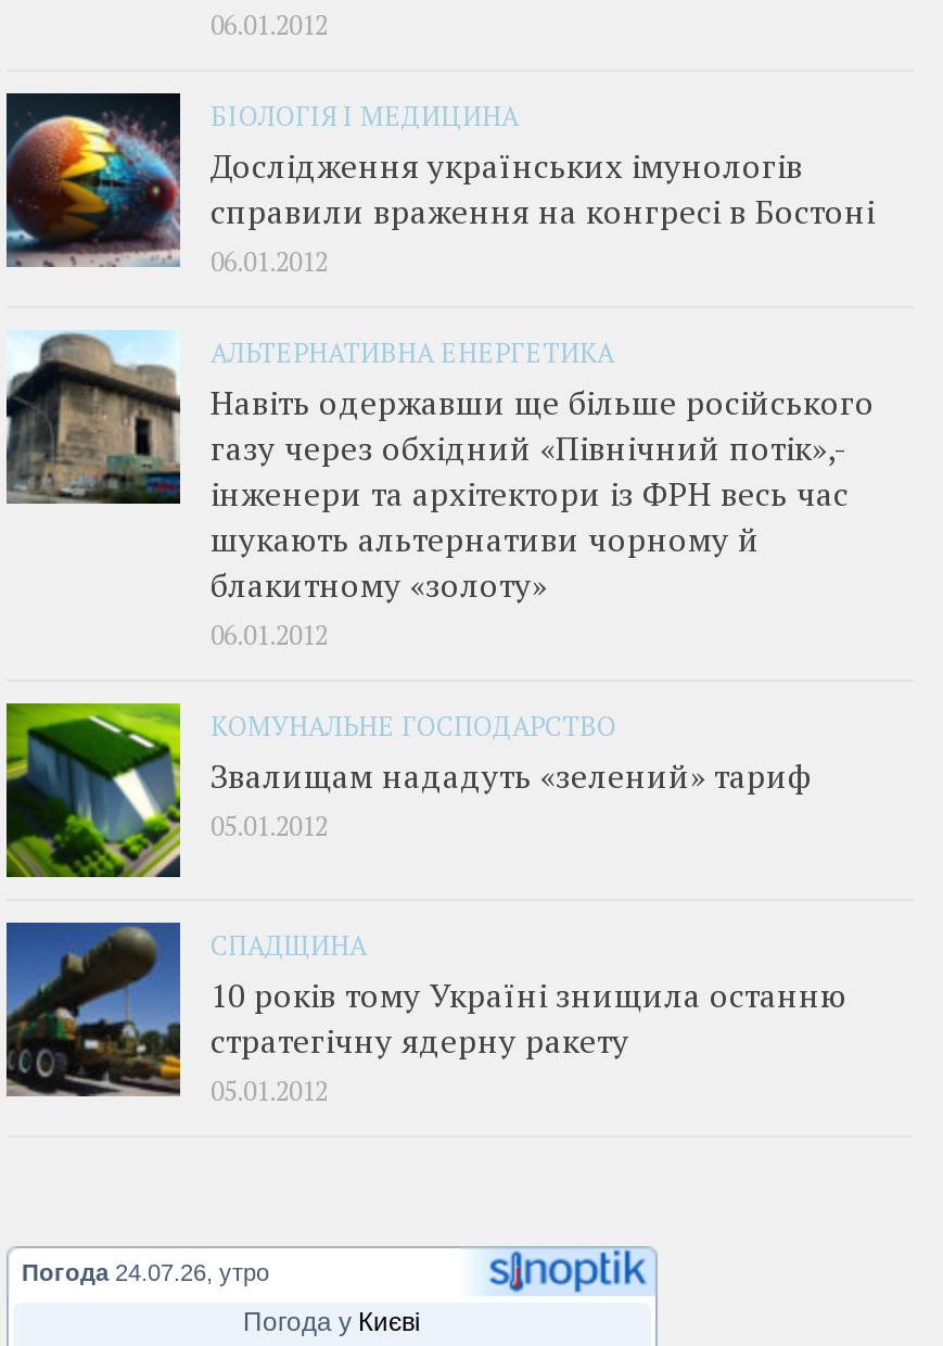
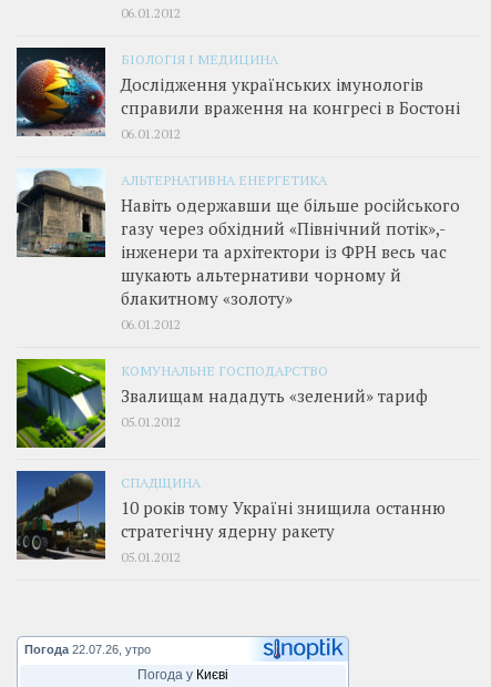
[22,1259,269,1285] Погода 24.07.26, утро -> [24,643,151,656] Погода 22.07.26, утро

